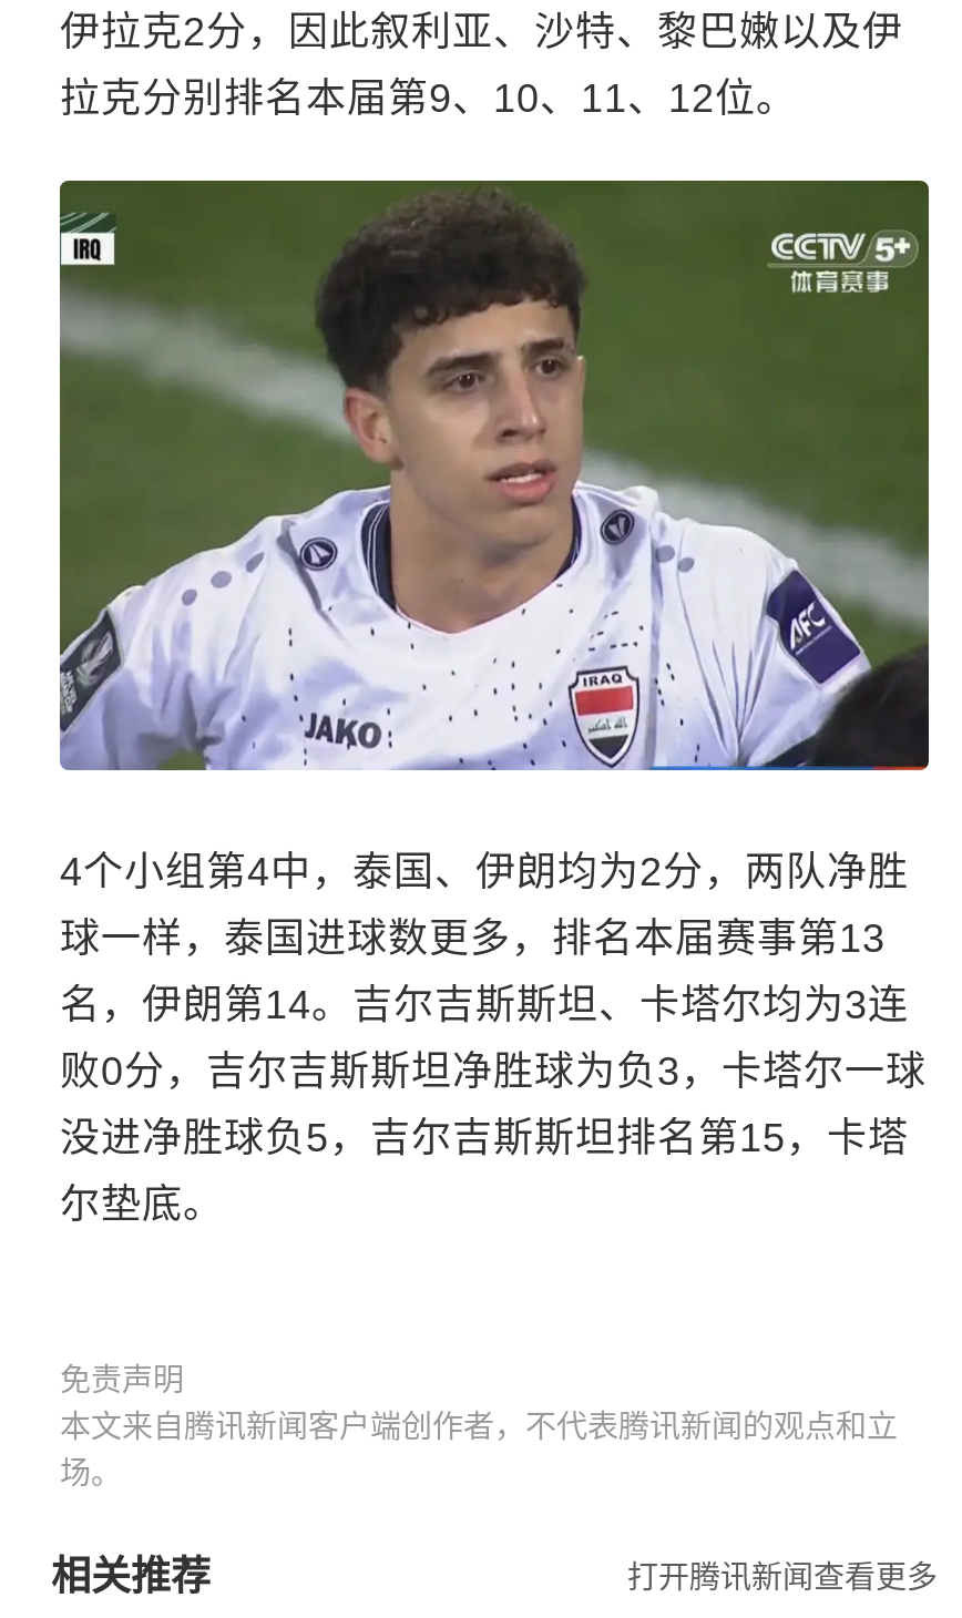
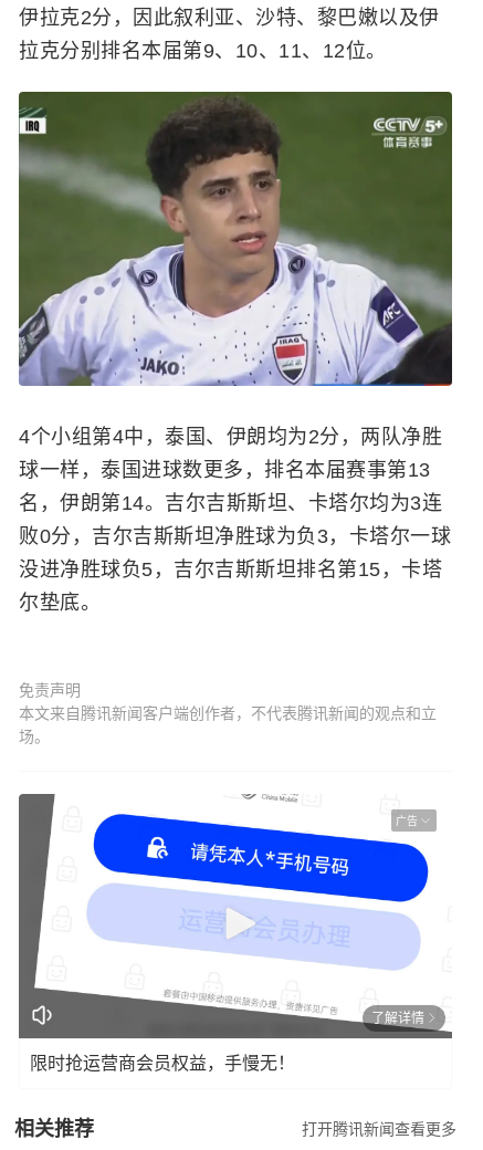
none -> [18,793,453,1039] [image] | 广告
none -> [30,1010,424,1072] 了解详情 | 限时抢运营商会员权益，手慢无！

